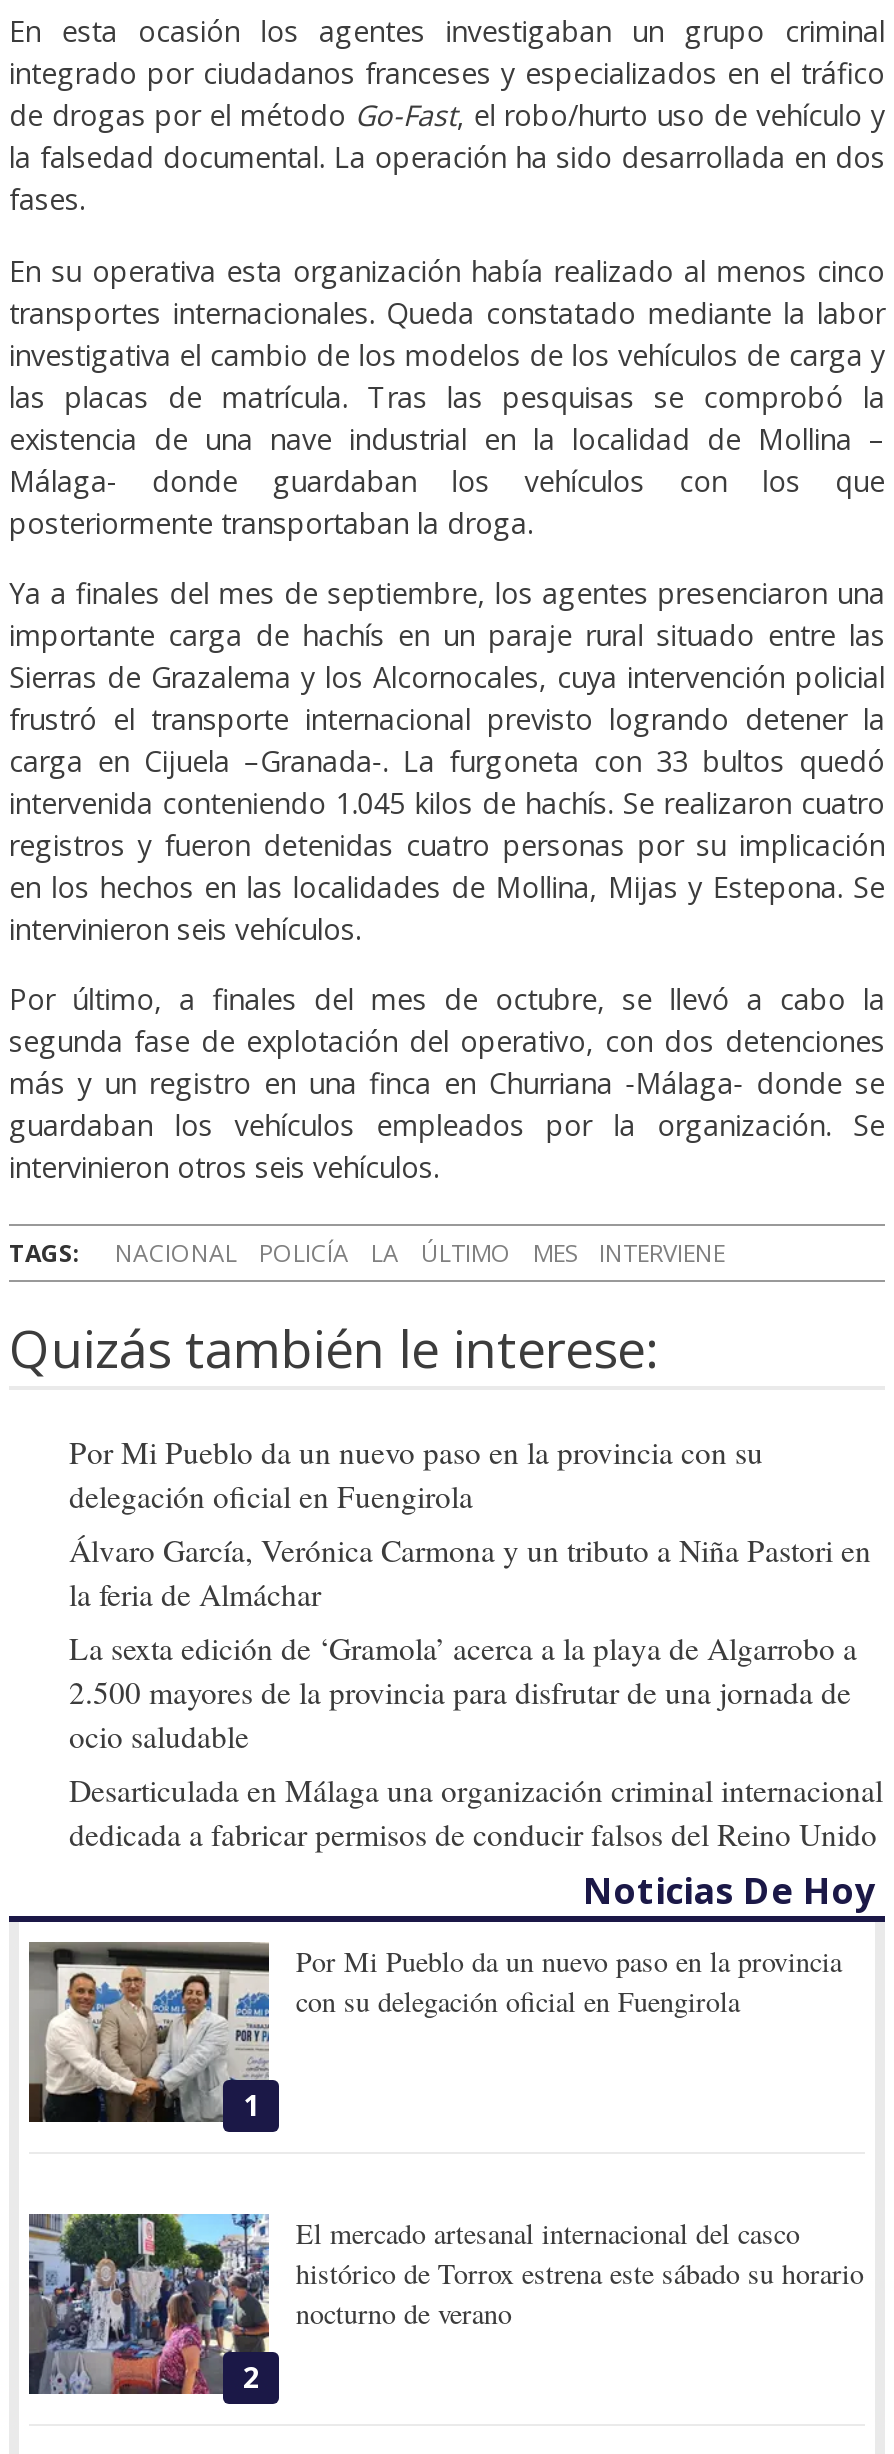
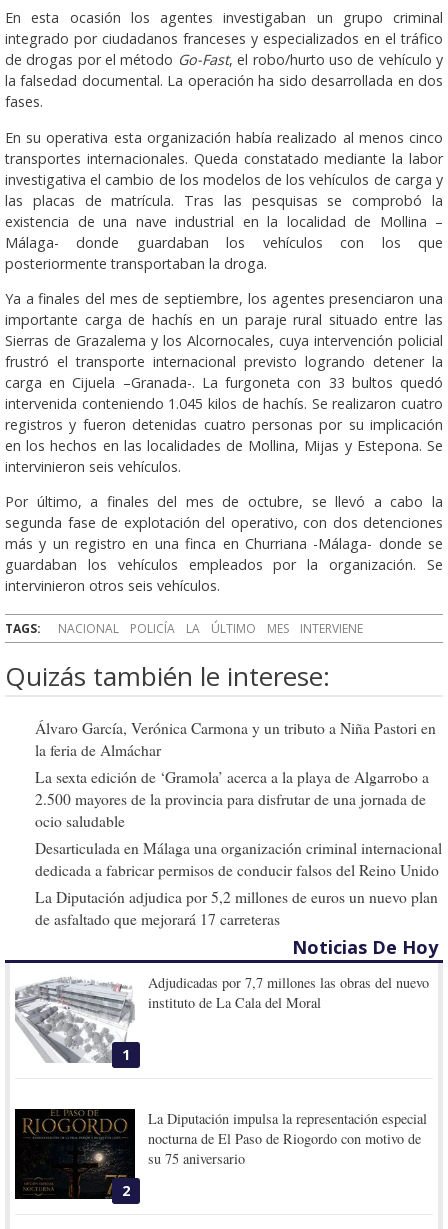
[69,1433,763,1517] Por Mi Pueblo da un nuevo paso en la provincia con su | delegación oficial en Fuengirola -> none
moved [69,1531,883,1855] -> [35,718,442,880]: Álvaro García, Verónica Carmona y un tributo a Niña Pastori en | la feria de Almáchar | La sexta edición de ‘Gramola’ acerca a la playa de Algarrobo a | 2.500 mayores de la provincia para disfrutar de una jornada de | ocio saludable | Desarticulada en Málaga una organización criminal internacional | dedicada a fabricar permisos de conducir falsos del Reino Unido
none -> [35,887,438,929] La Diputación adjudica por 5,2 millones de euros un nuevo plan | de asfaltado que mejorará 17 carreteras
[27,1940,842,2124] [image] | Por Mi Pueblo da un nuevo paso en la provincia | con su delegación oficial en Fuengirola -> [15,973,429,1063] [image] | Adjudicadas por 7,7 millones las obras del nuevo | instituto de La Cala del Moral
[27,2212,864,2396] [image] | El mercado artesanal internacional del casco | histórico de Torrox estrena este sábado su horario | nocturno de verano -> [14,1108,427,1200] [image] | La Diputación impulsa la representación especial | nocturna de El Paso de Riogordo con motivo de | su 75 aniversario

